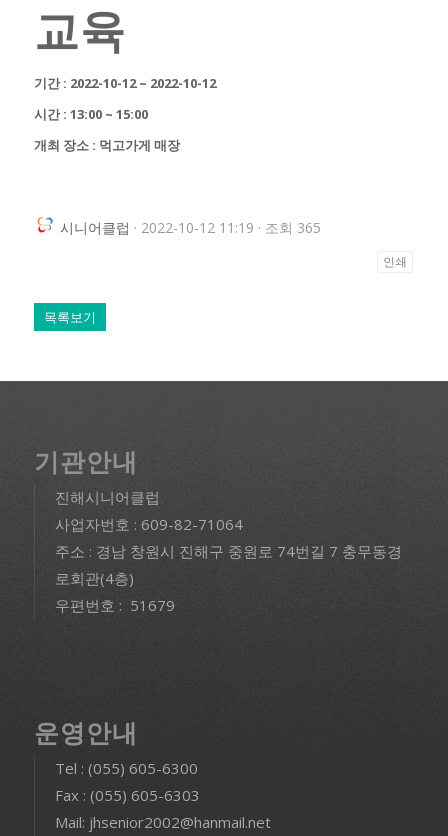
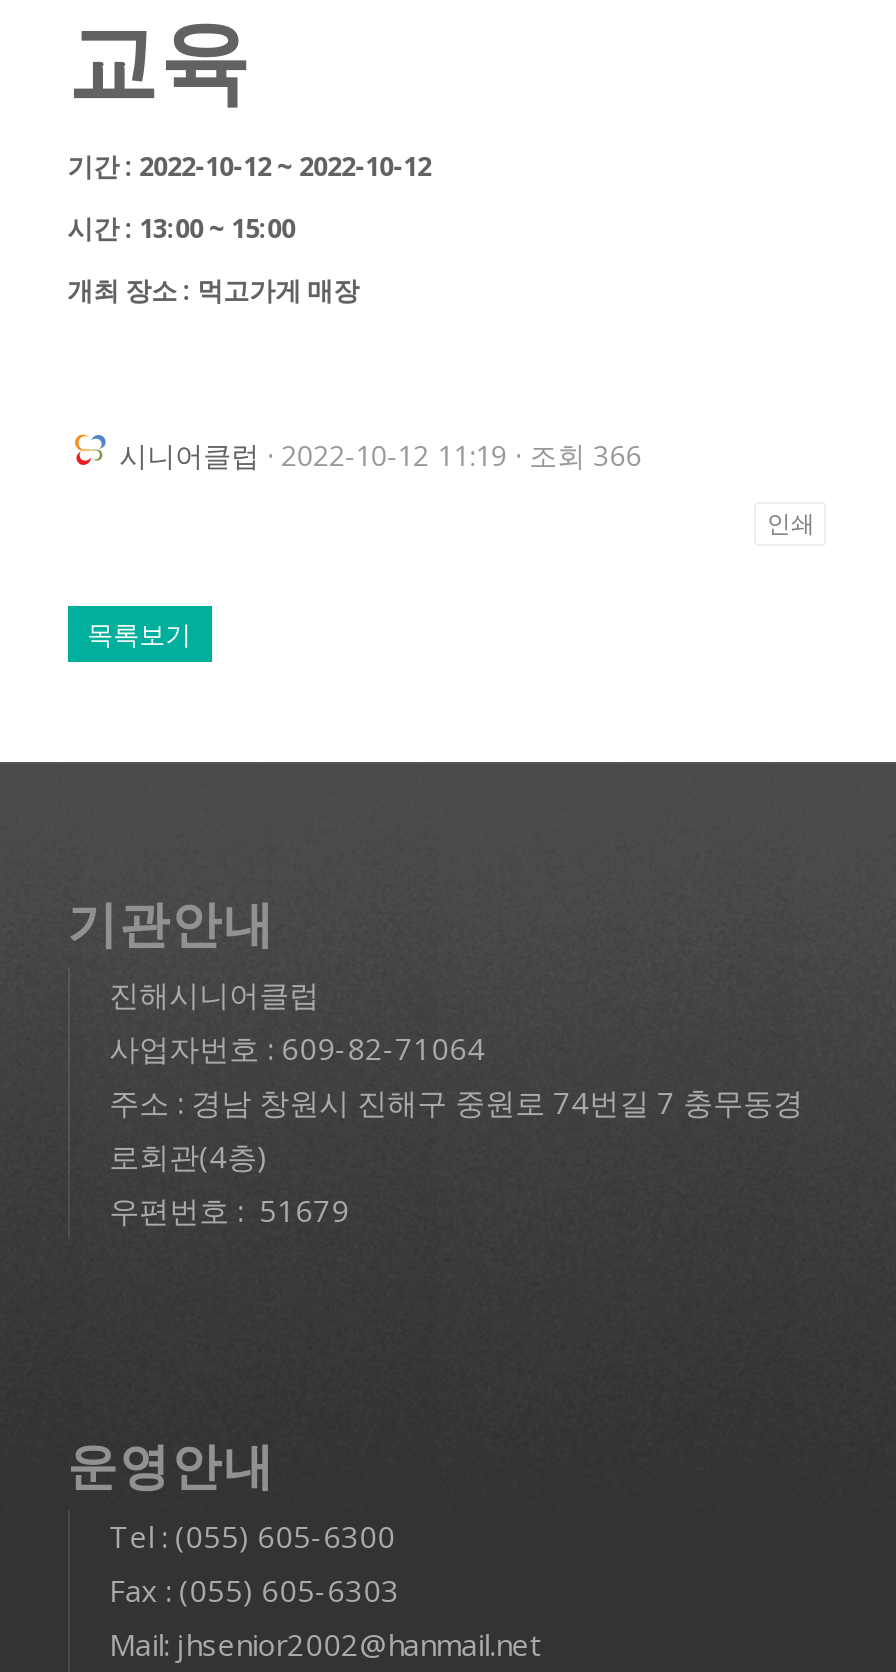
[60,218,321,237] 시니어클럽 · 2022-10-12 11:19 · 조회 365 -> [119,435,641,473] 시니어클럽 · 2022-10-12 11:19 · 조회 366

